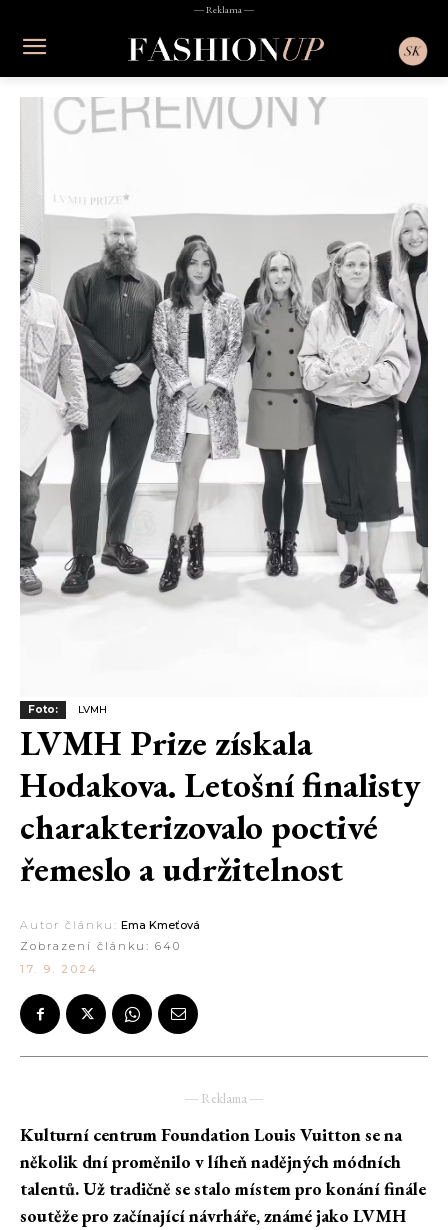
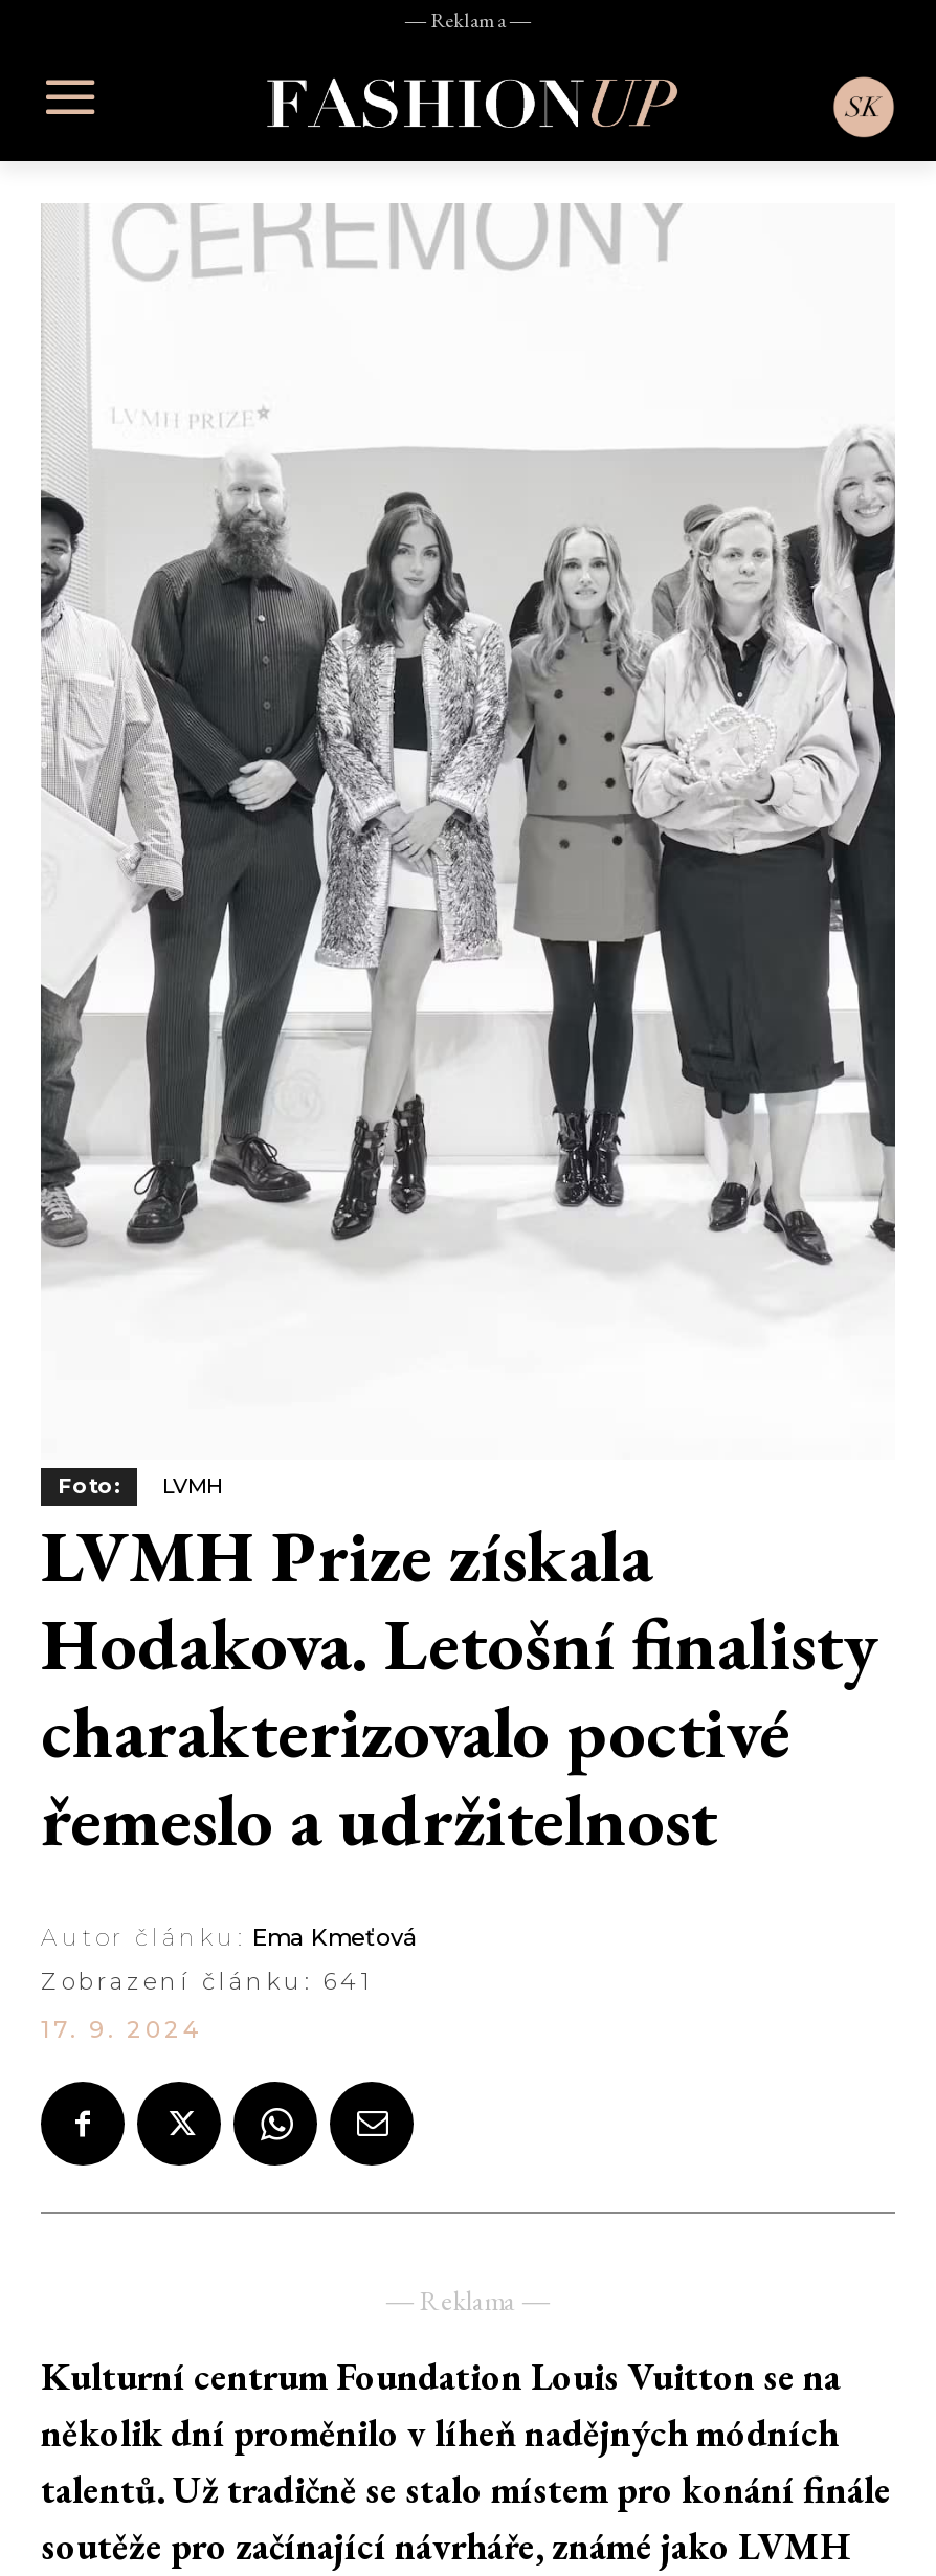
[20,939,181,953] Zobrazení článku: 640 -> [41,1967,374,1997] Zobrazení článku: 641

